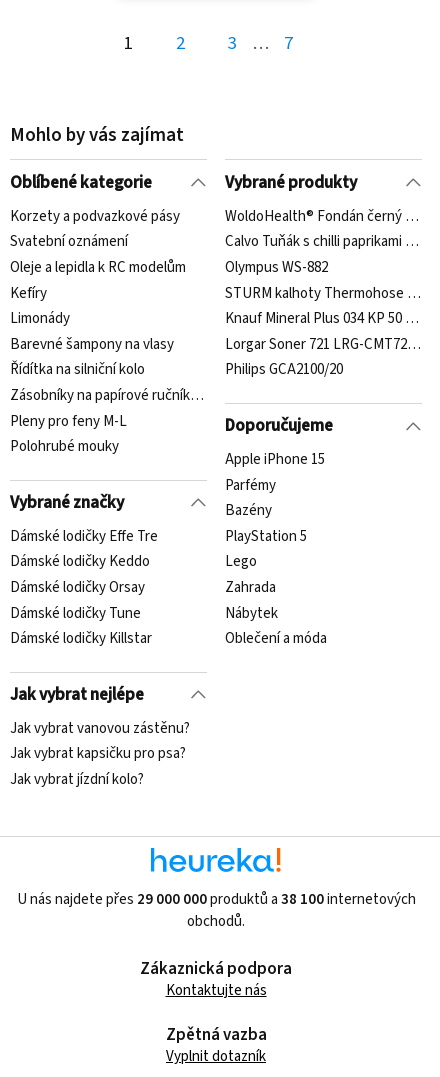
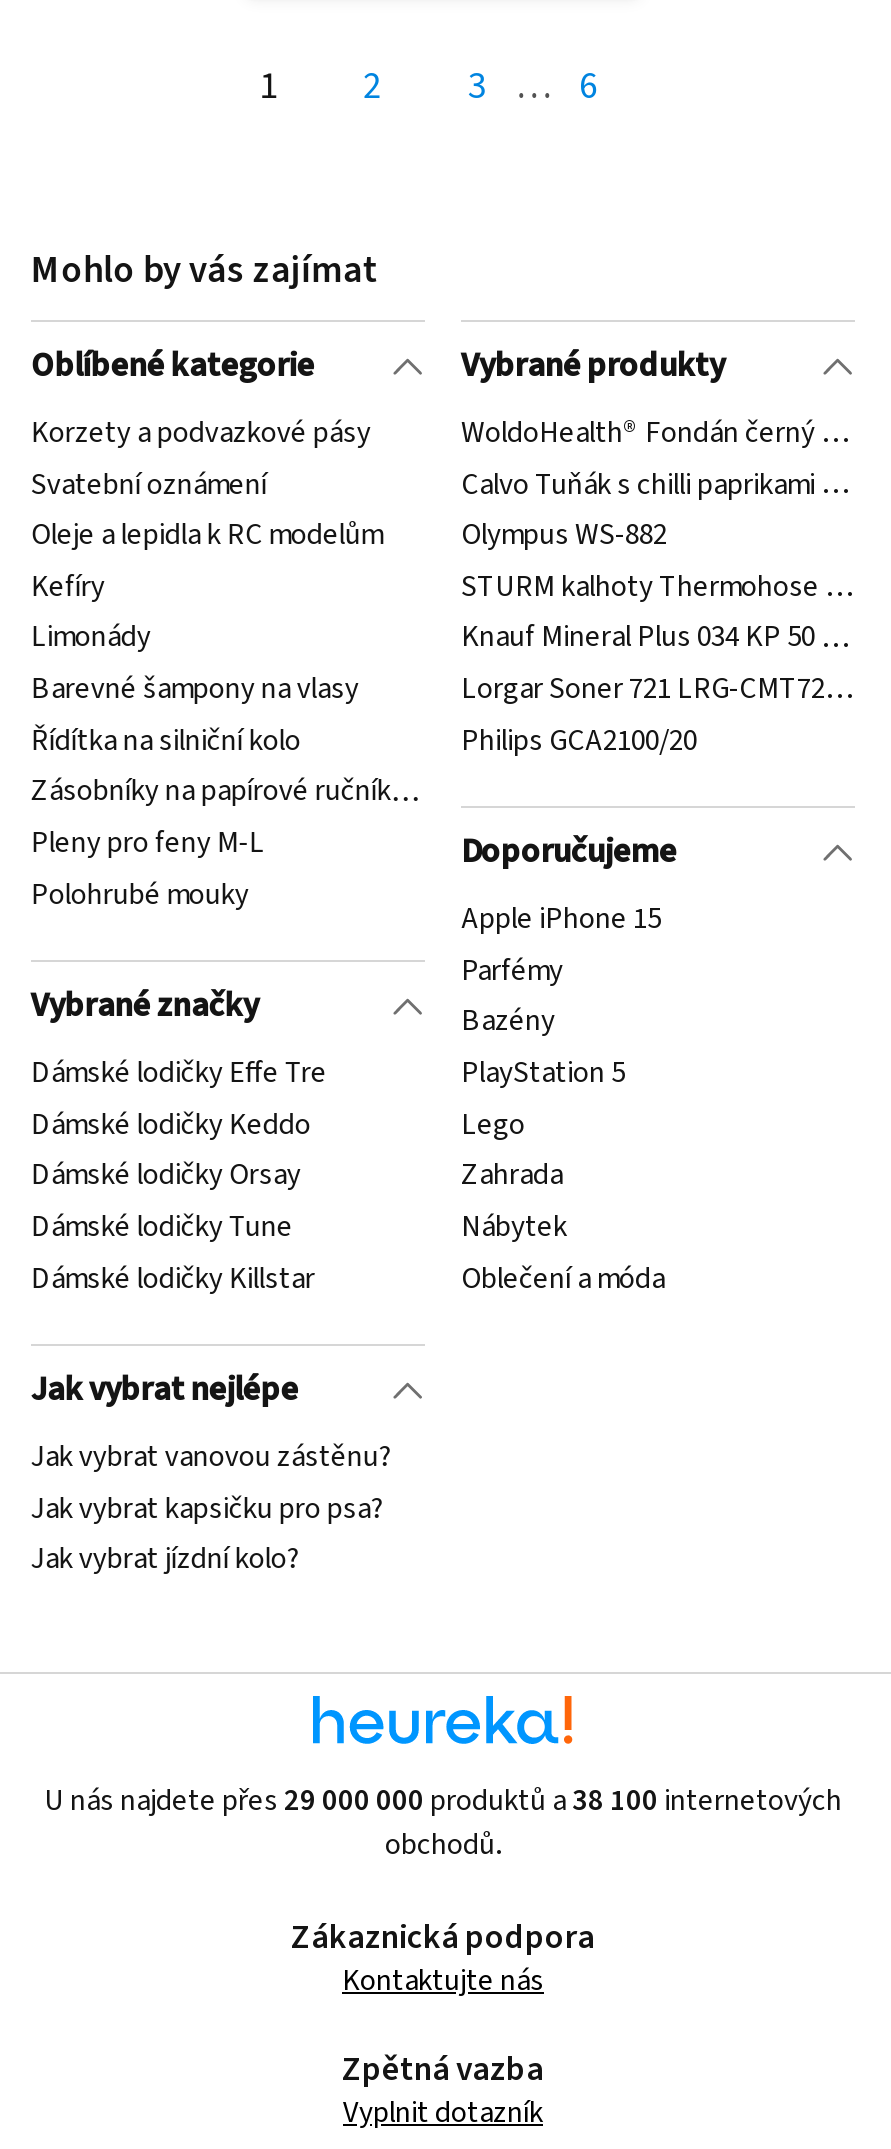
[124,30,293,57] 1 2 3 … 7 -> [259,59,597,113] 1 2 3 … 6

